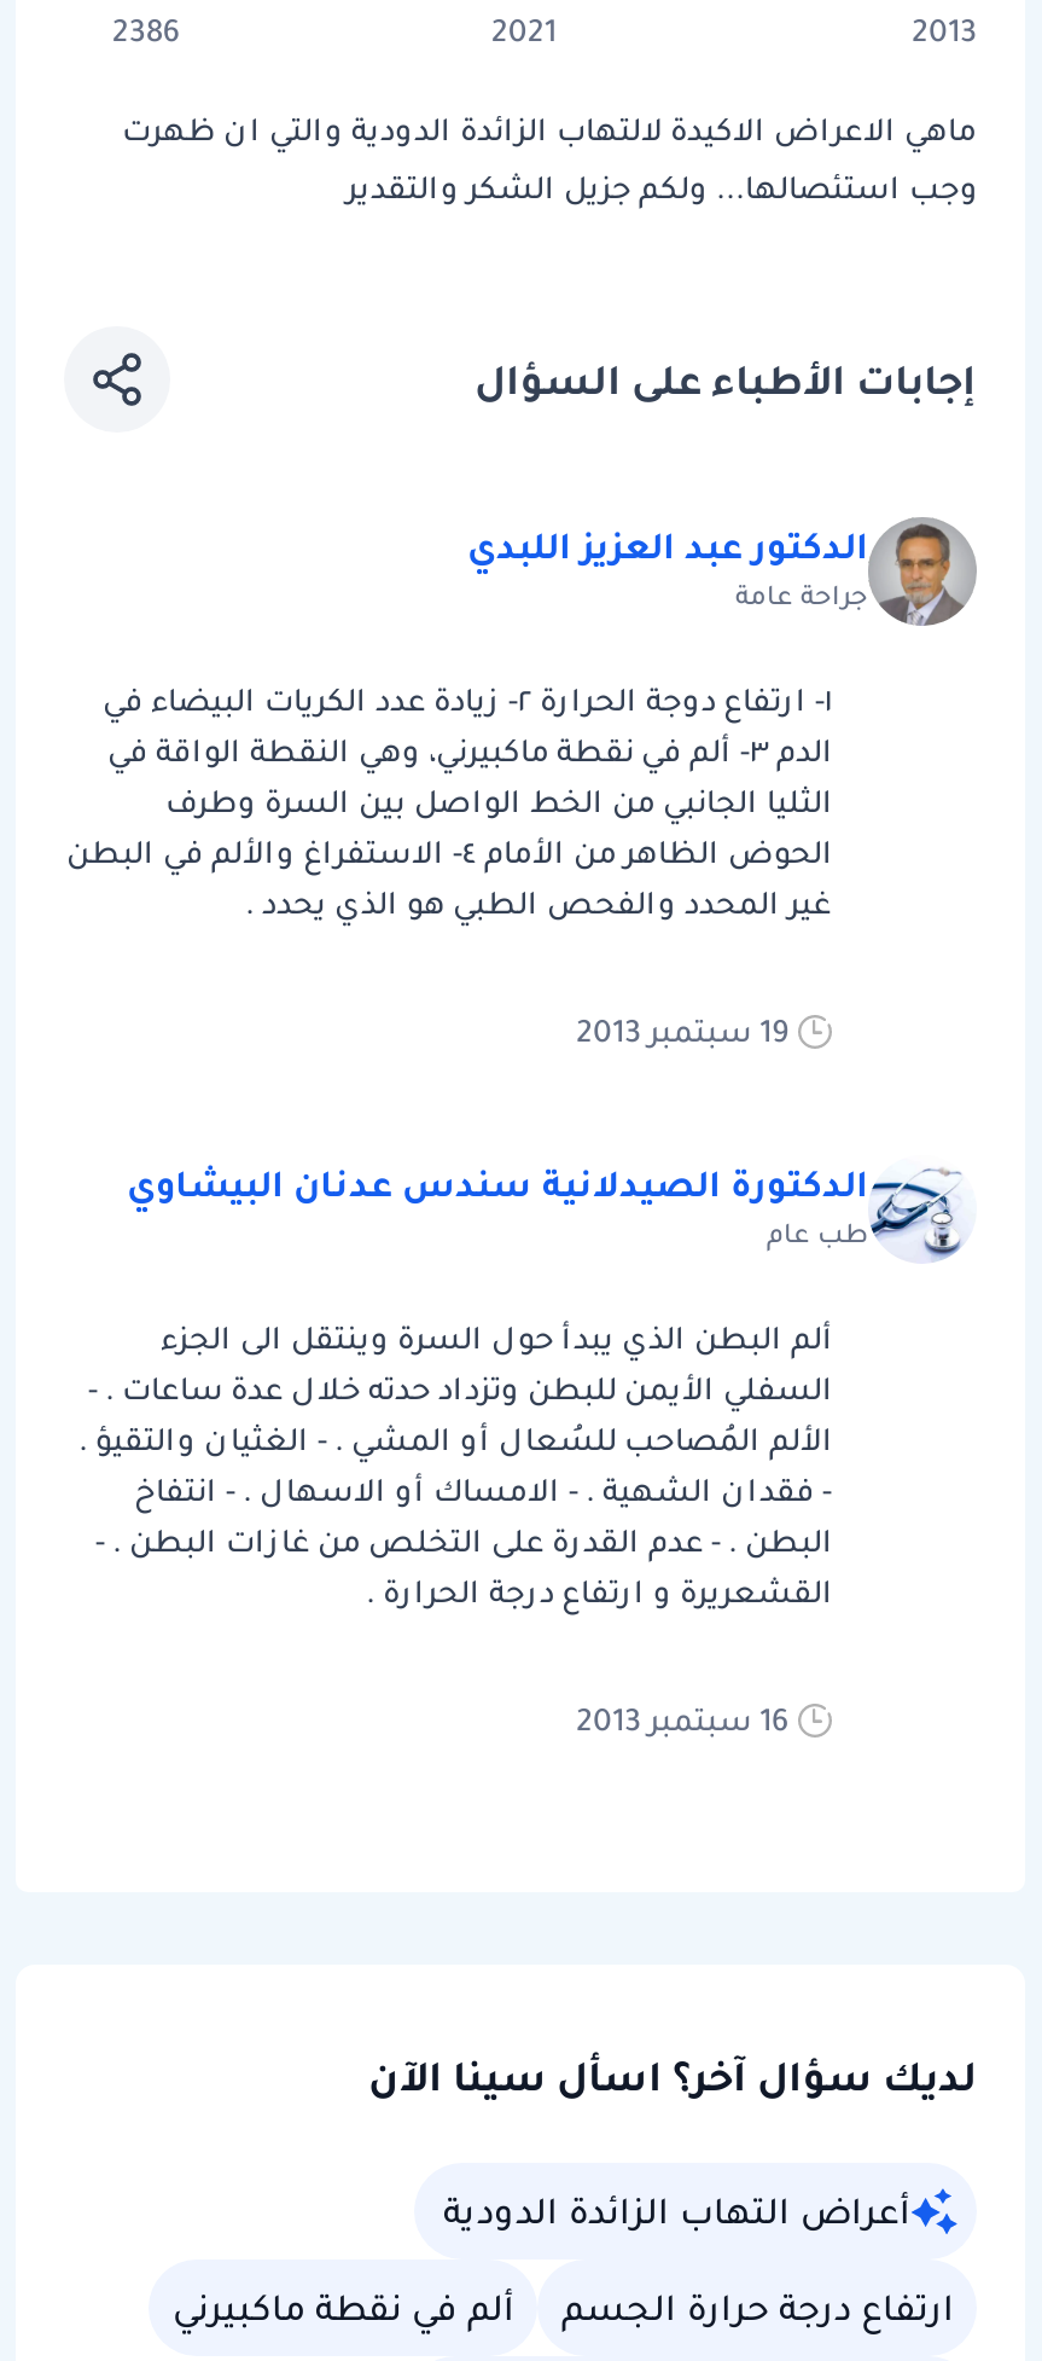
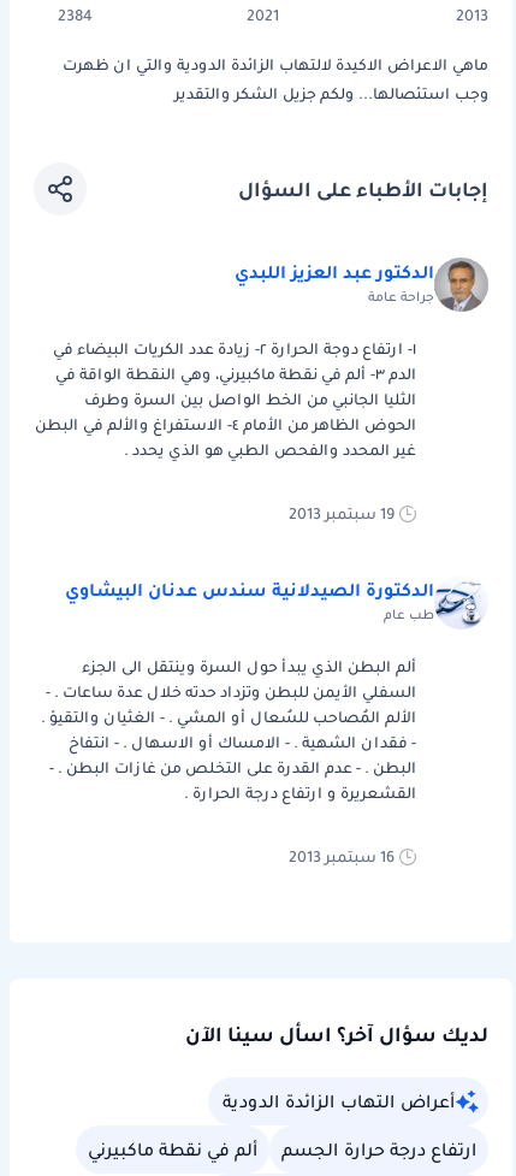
[112,7,179,53] 2386 -> [57,4,92,26] 2384

